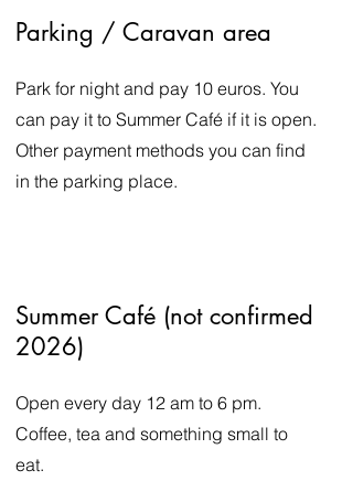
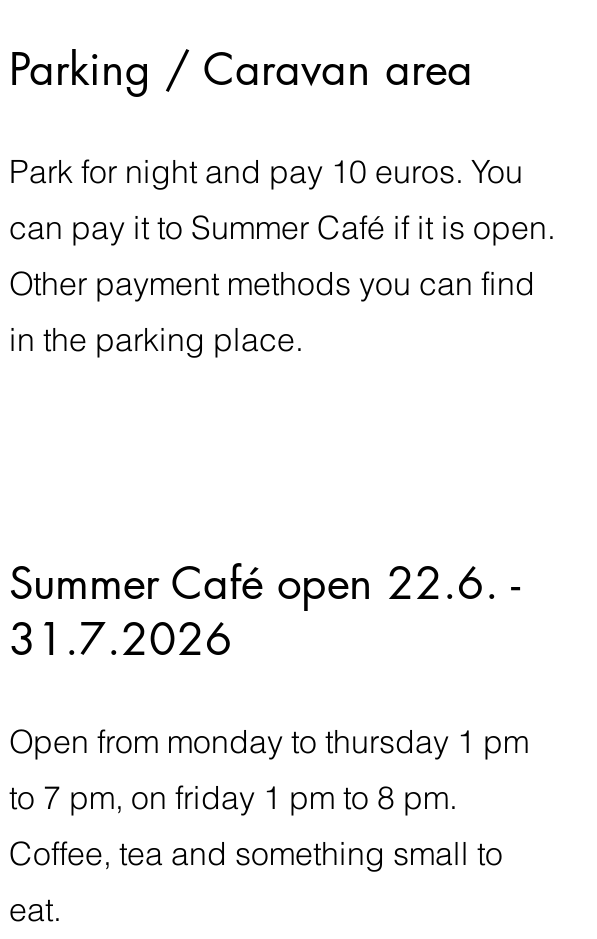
[15,300,313,362] Summer Café (not confirmed | 2026) -> [9,555,521,667] Summer Café open 22.6. - | 31.7.2026
[15,392,261,414] Open every day 12 am to 6 pm. -> [9,721,529,817] Open from monday to thursday 1 pm | to 7 pm, on friday 1 pm to 8 pm.

